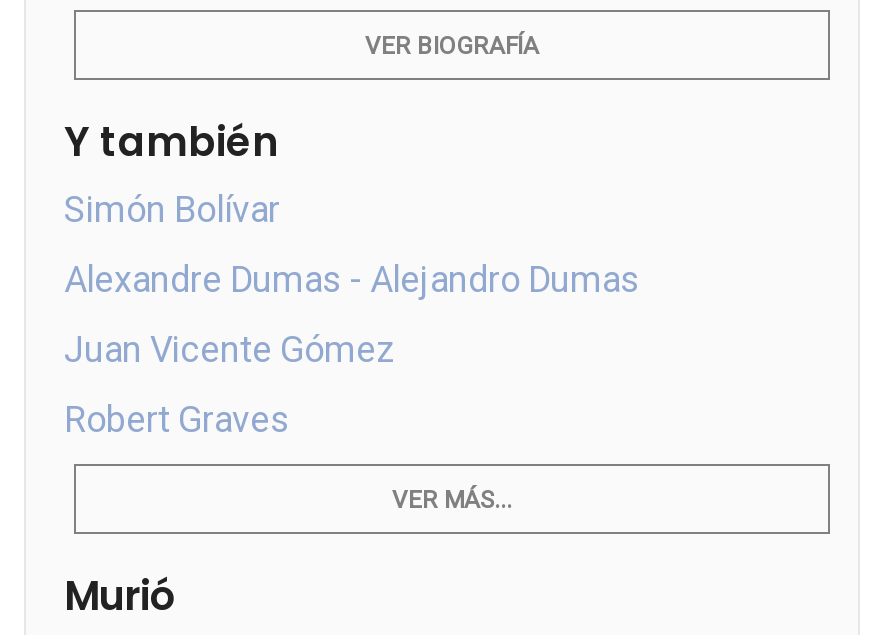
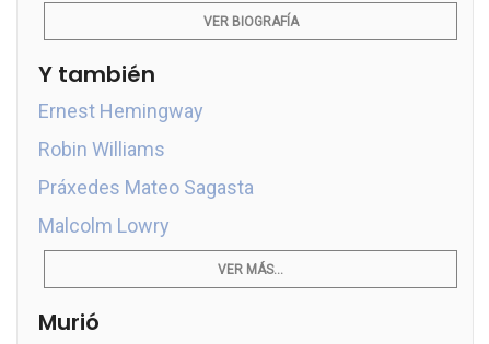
[64,189,280,231] Simón Bolívar -> [38,100,203,123] Ernest Hemingway
[64,259,640,301] Alexandre Dumas - Alejandro Dumas -> [38,138,165,161] Robin Williams
[64,329,396,371] Juan Vicente Gómez -> [38,176,254,199] Práxedes Mateo Sagasta
[64,399,290,441] Robert Graves -> [38,214,170,237] Malcolm Lowry

